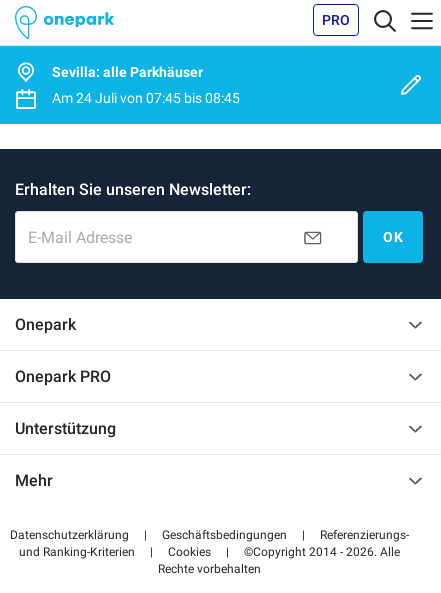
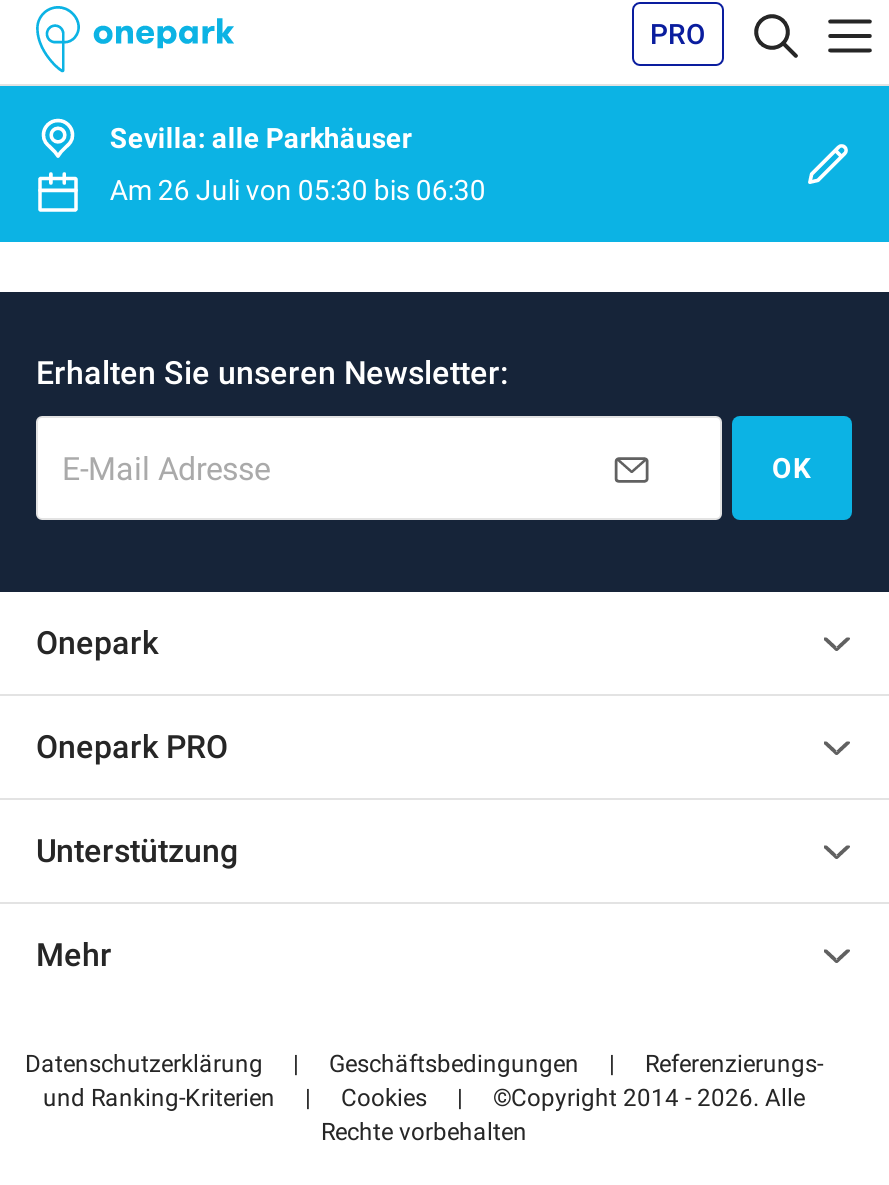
[52,90,240,106] Am 24 Juli von 07:45 bis 08:45 -> [110,174,486,206] Am 26 Juli von 05:30 bis 06:30

